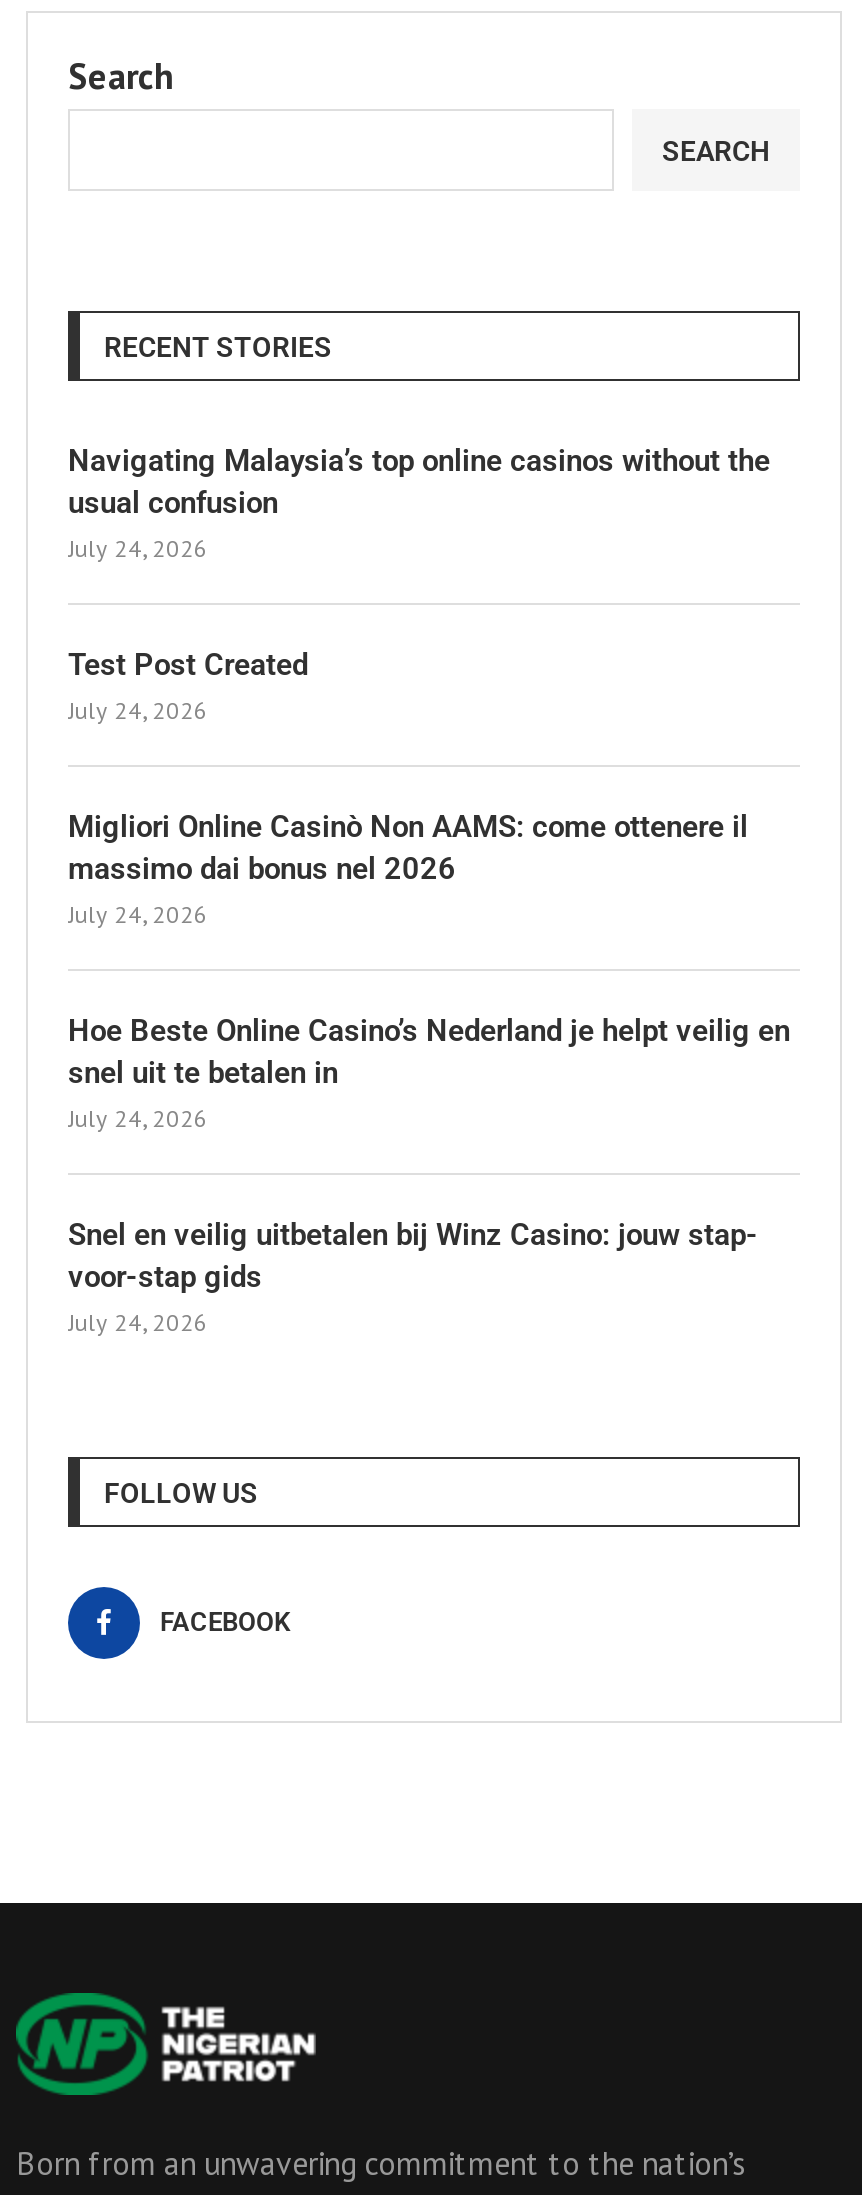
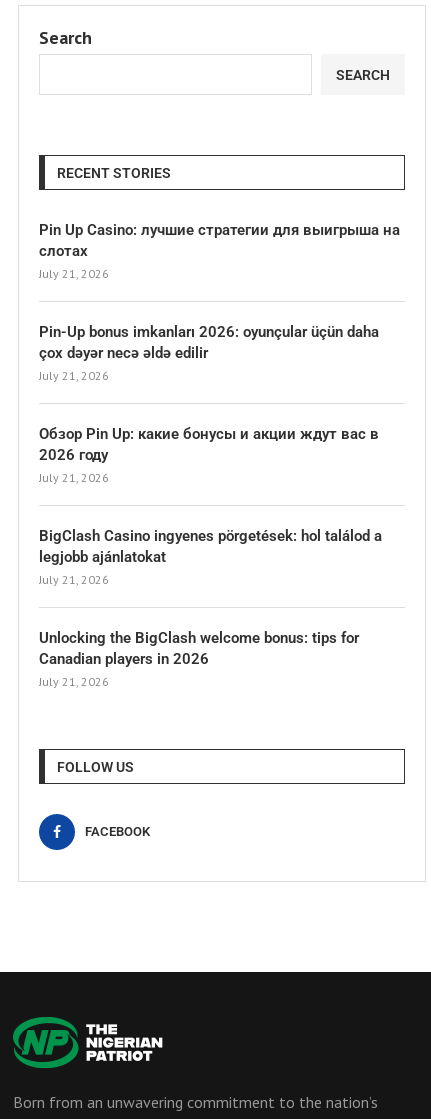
[68,444,770,564] Navigating Malaysia’s top online casinos without the | usual confusion | July 24, 2026 -> [39,221,400,281] Pin Up Casino: лучшие стратегии для выигрыша на | слотах | July 21, 2026
[68,648,308,726] Test Post Created | July 24, 2026 -> [39,323,379,383] Pin-Up bonus imkanları 2026: oyunçular üçün daha | çox dəyər necə əldə edilir | July 21, 2026
[68,810,748,930] Migliori Online Casinò Non AAMS: come ottenere il | massimo dai bonus nel 2026 | July 24, 2026 -> [39,425,379,485] Обзор Pin Up: какие бонусы и акции ждут вас в | 2026 году | July 21, 2026
[68,1014,790,1134] Hoe Beste Online Casino’s Nederland je helpt veilig en | snel uit te betalen in | July 24, 2026 -> [39,527,382,587] BigClash Casino ingyenes pörgetések: hol találod a | legjobb ajánlatokat | July 21, 2026
[68,1218,758,1338] Snel en veilig uitbetalen bij Winz Casino: jouw stap- | voor-stap gids | July 24, 2026 -> [39,629,359,689] Unlocking the BigClash welcome bonus: tips for | Canadian players in 2026 | July 21, 2026

